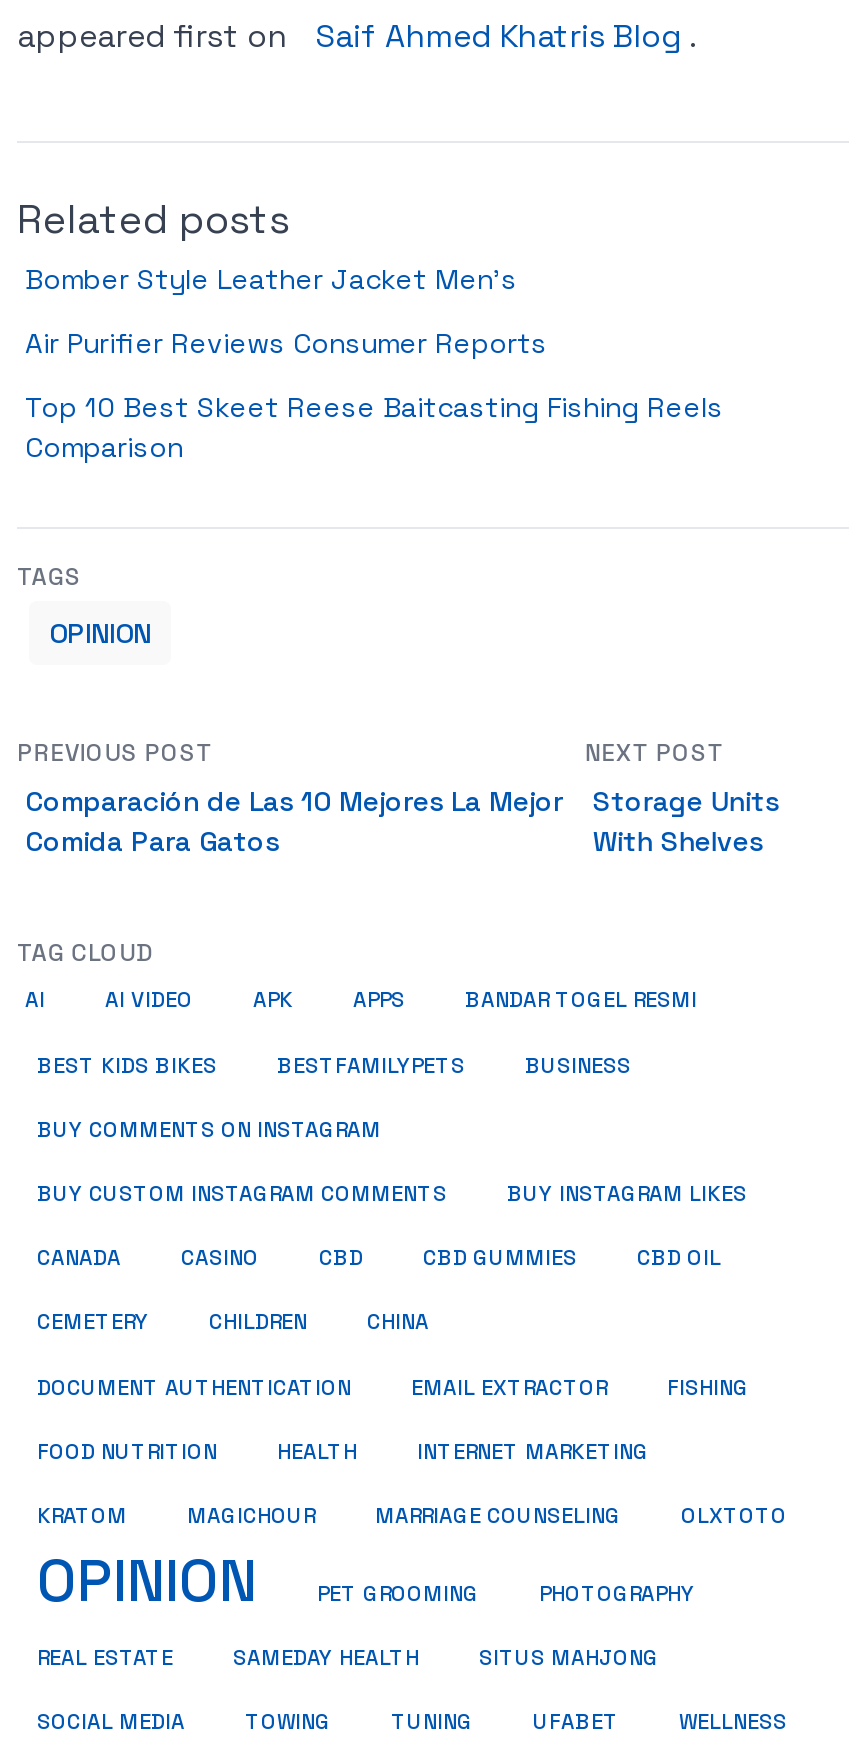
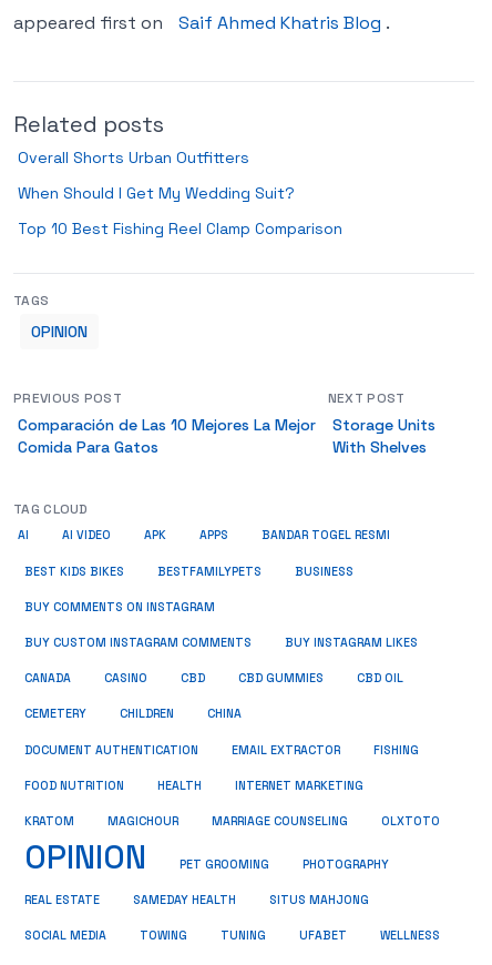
[25,261,517,297] Bomber Style Leather Jacket Men’s -> [18,148,249,167] Overall Shorts Urban Outfitters
[25,325,547,361] Air Purifier Reviews Consumer Reports -> [18,183,295,203] When Should I Get My Wedding Suit?
[25,389,723,465] Top 10 Best Skeet Reese Baitcasting Fishing Reels | Comparison -> [18,219,342,238] Top 10 Best Fishing Reel Clamp Comparison

